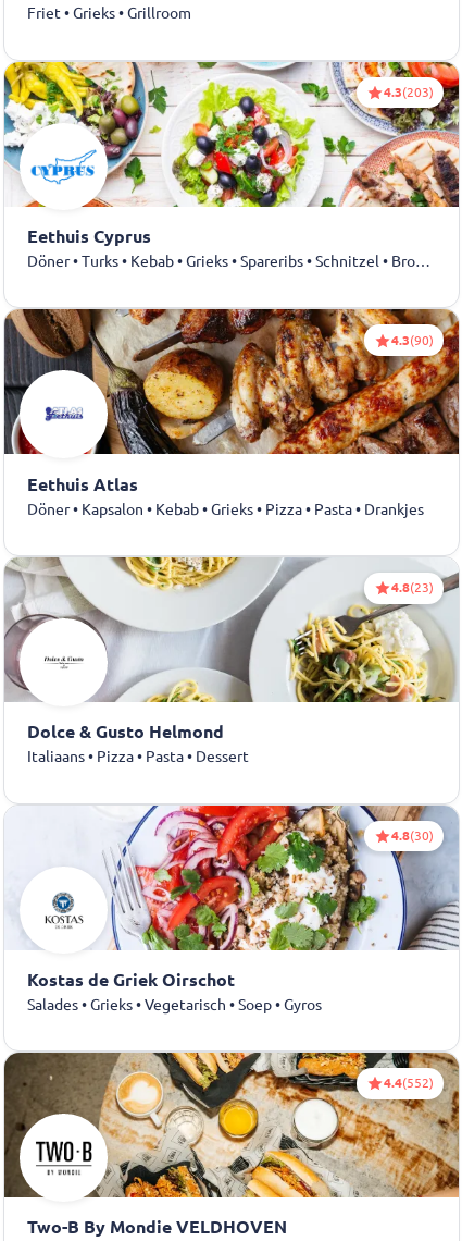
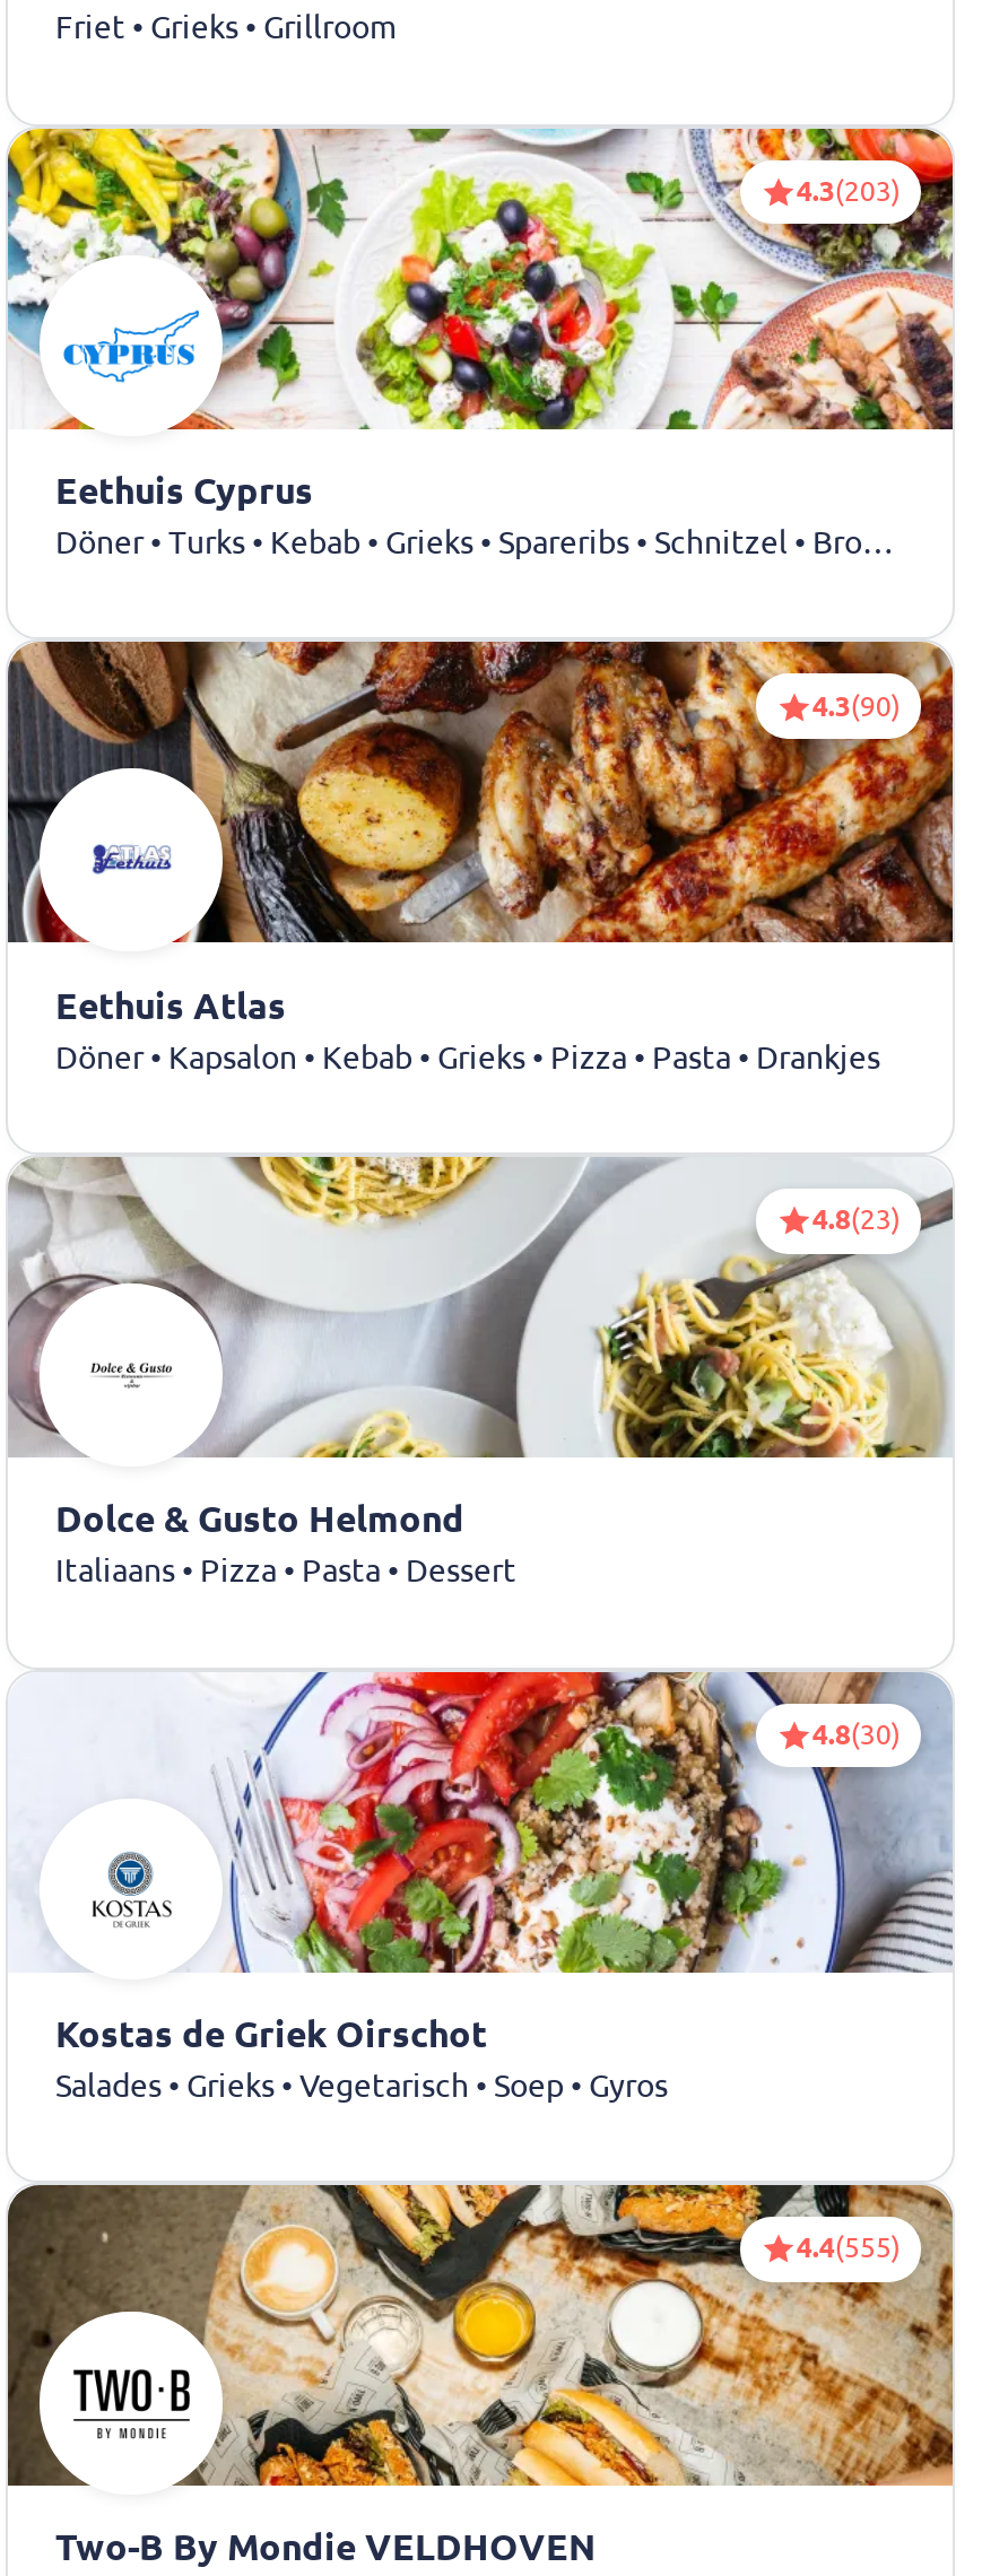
[384,1076,434,1090] 4.4(552) -> [796,2234,900,2263] 4.4(555)

